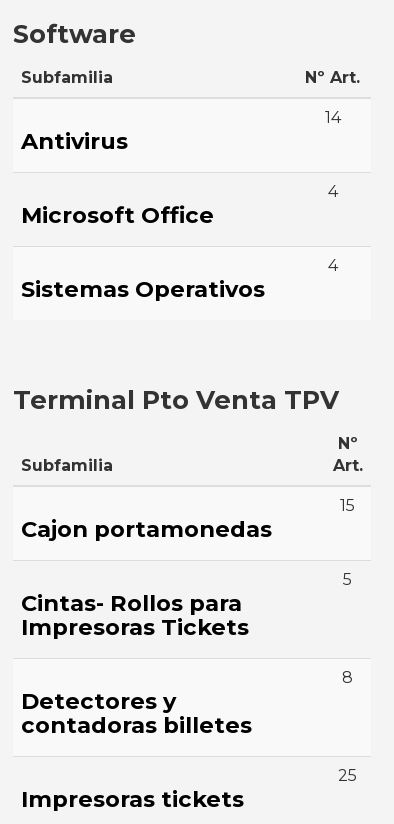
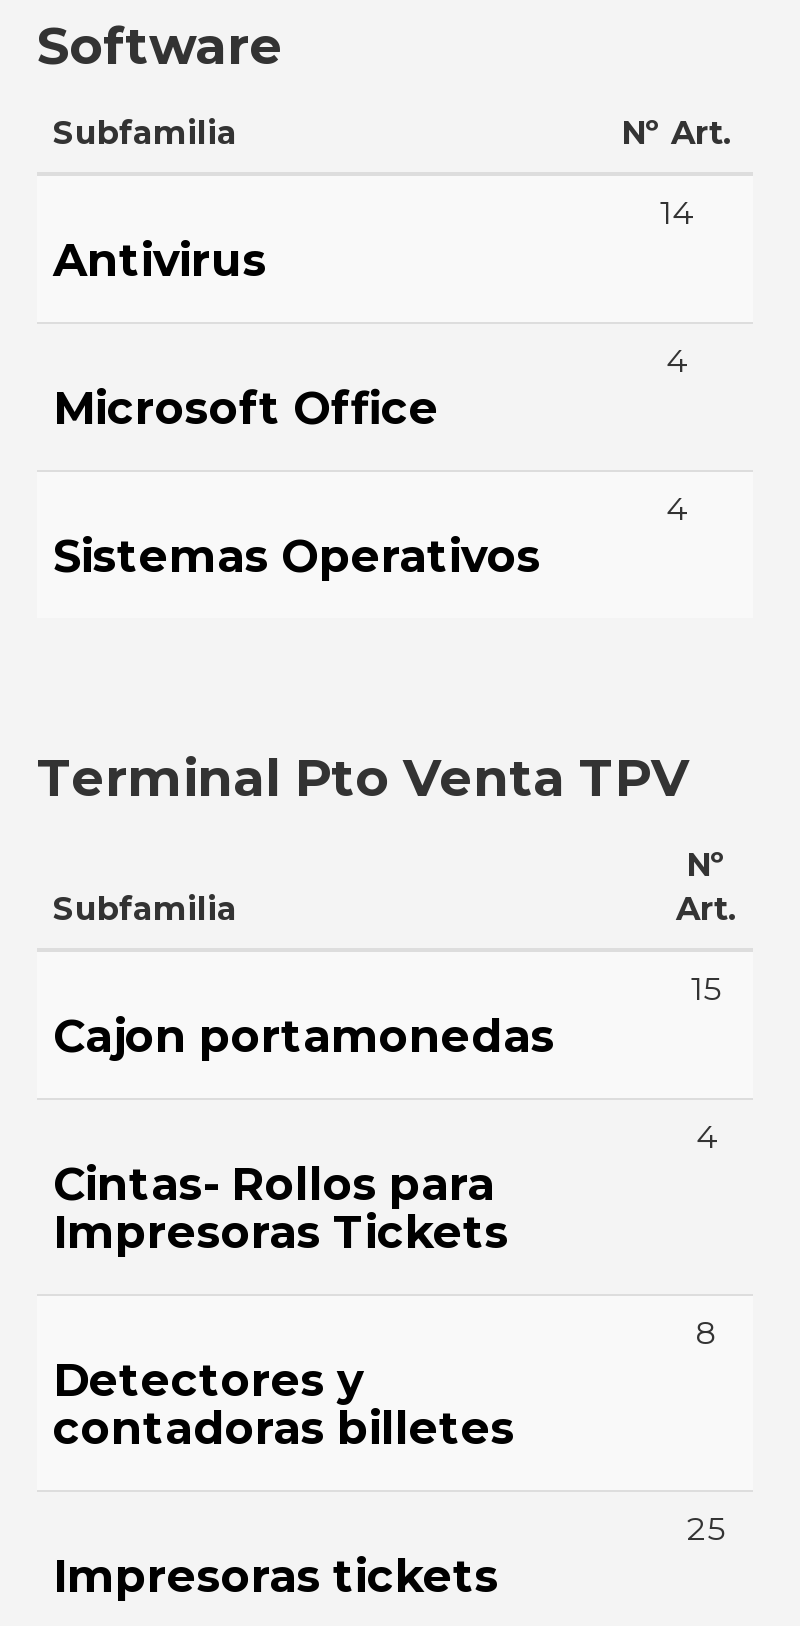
[343,570,352,589] 5 -> [696,1118,716,1156] 4

